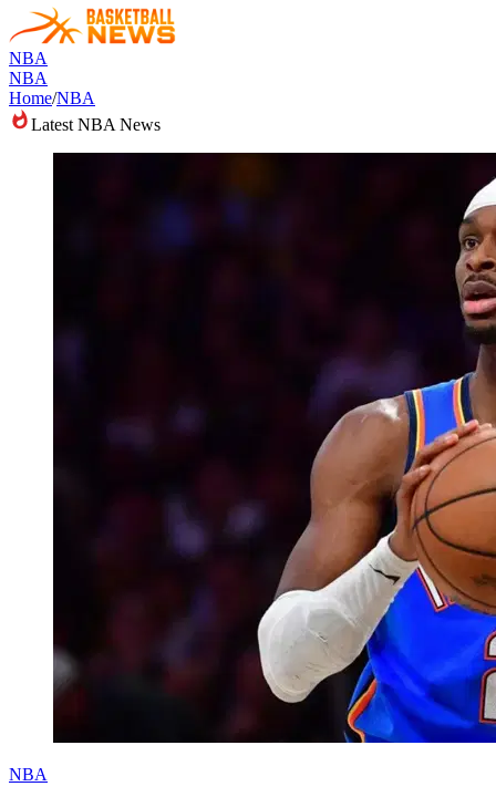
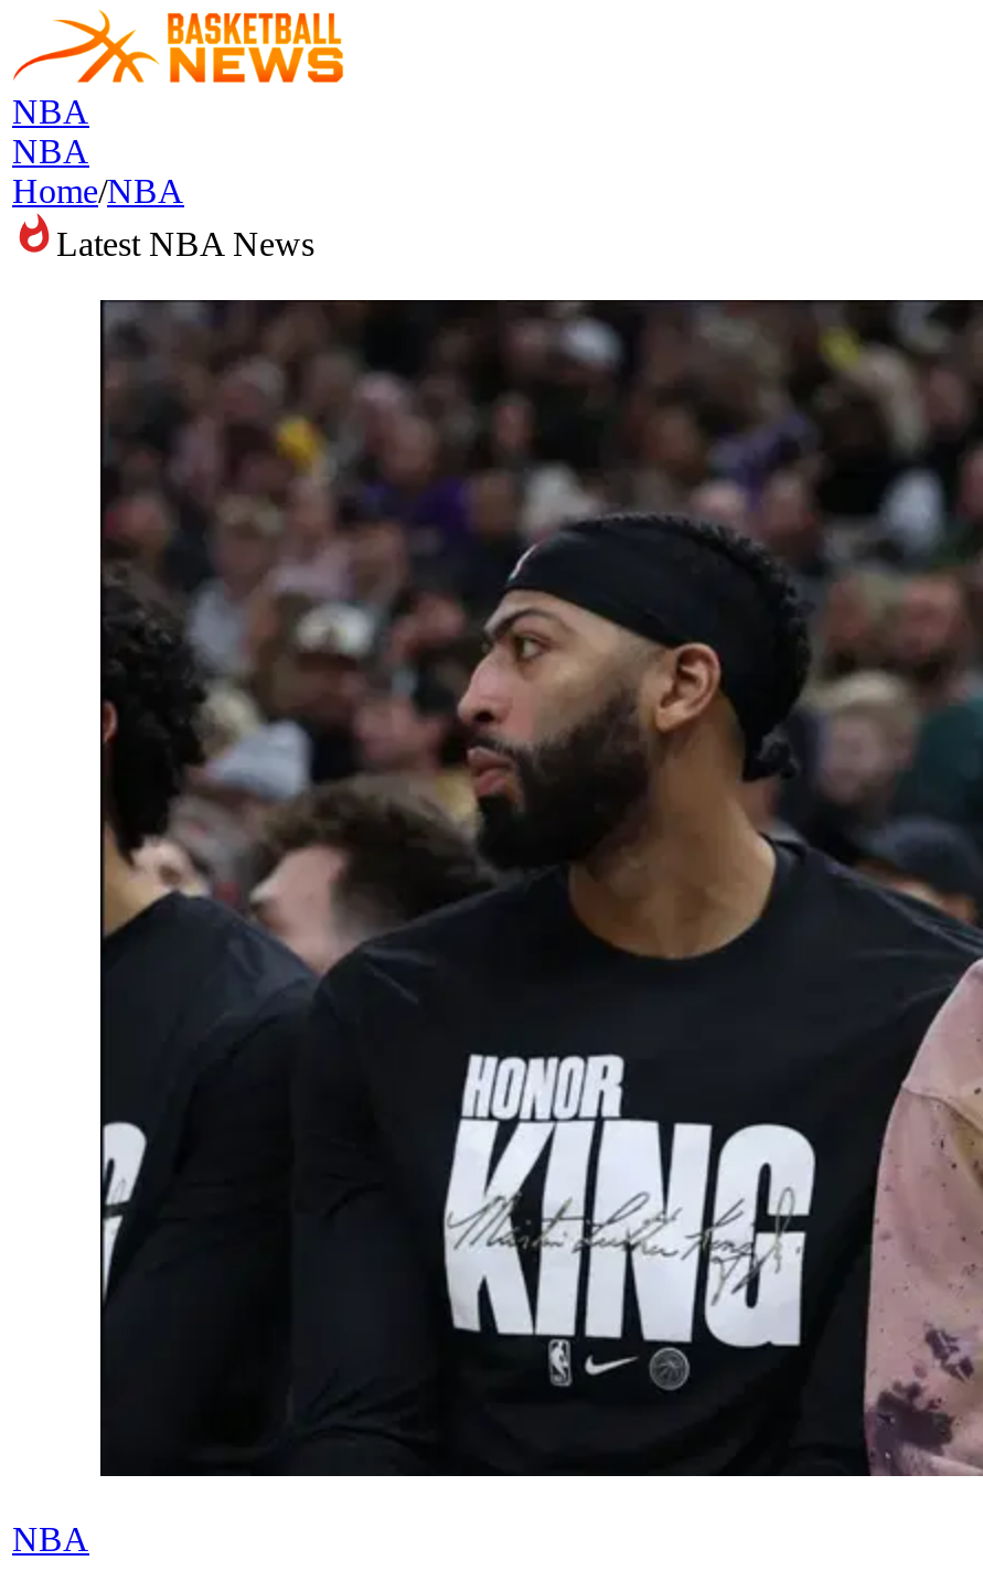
[53,154,493,744] [image] -> [100,300,976,1478] [image]

